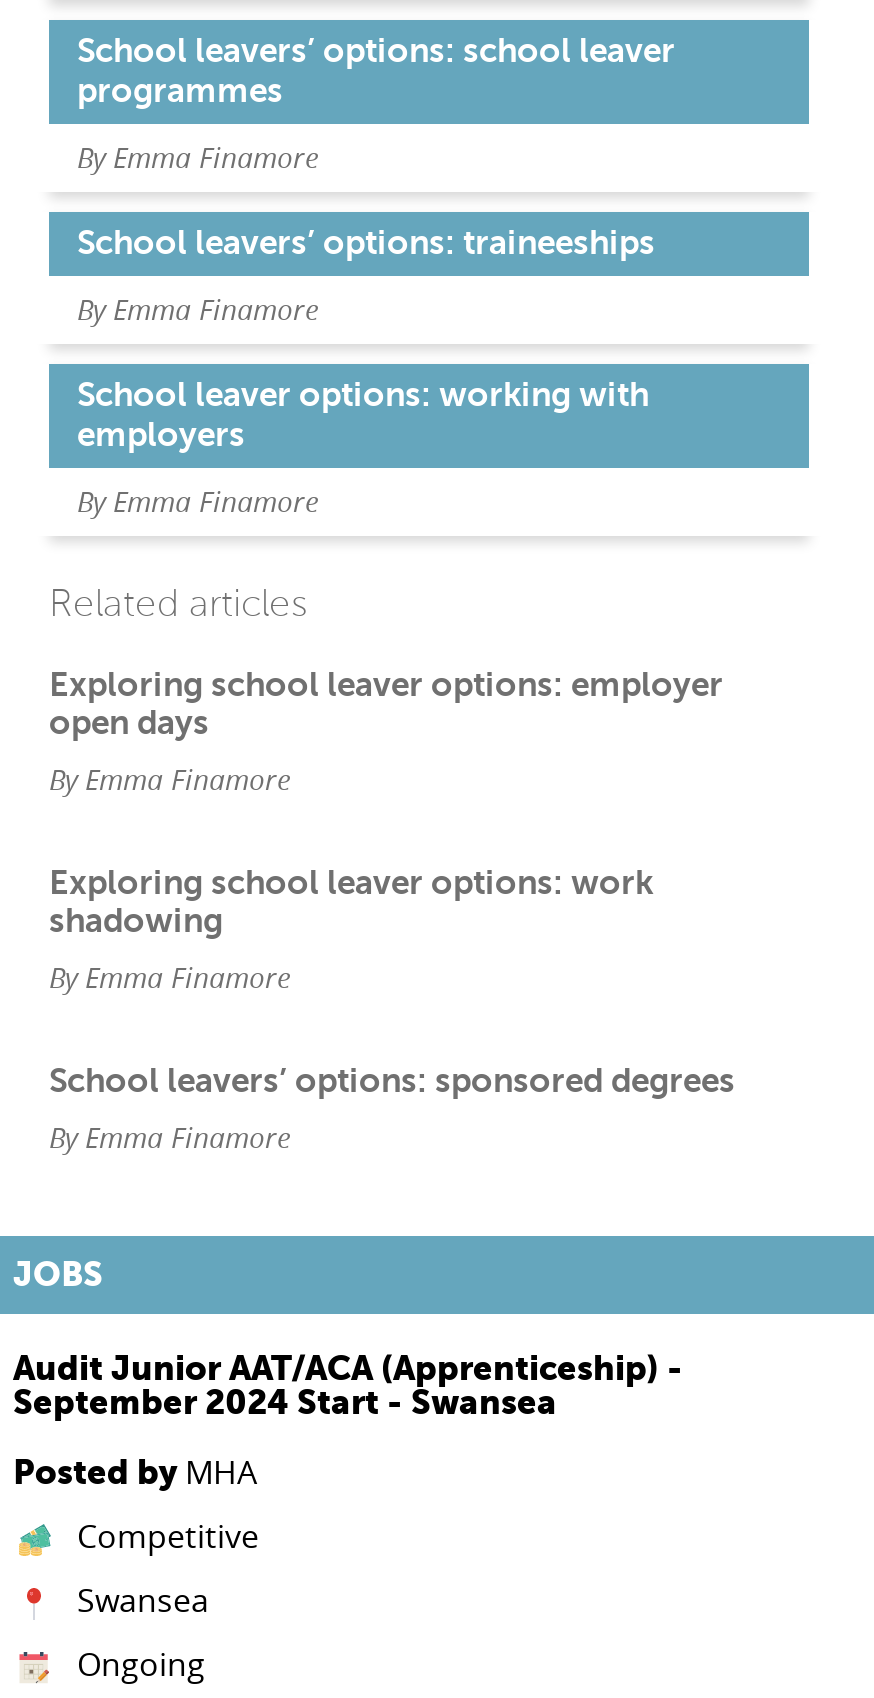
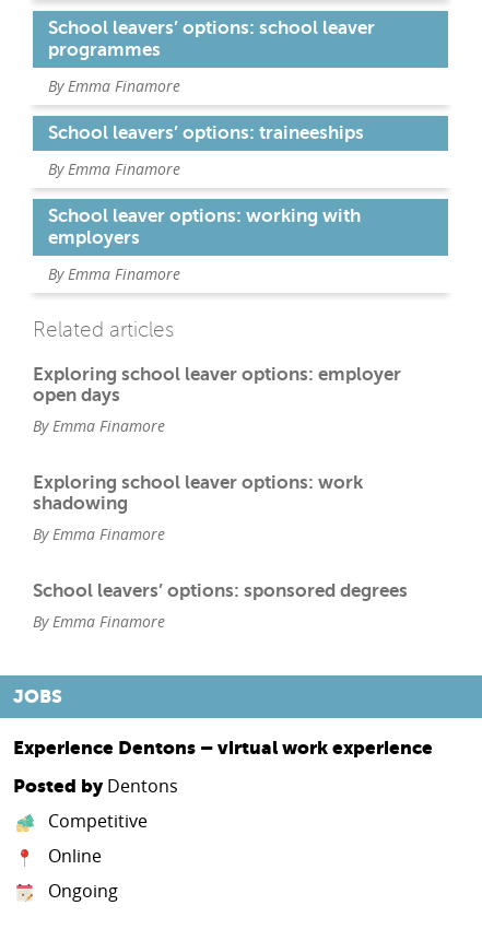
[13,1348,683,1422] Audit Junior AAT/ACA (Apprenticeship) - | September 2024 Start - Swansea -> [13,737,433,759] Experience Dentons – virtual work experience
[13,1450,257,1494] Posted by MHA -> [13,774,178,798] Posted by Dentons
[77,1578,209,1622] Swansea -> [48,844,102,868] Online

